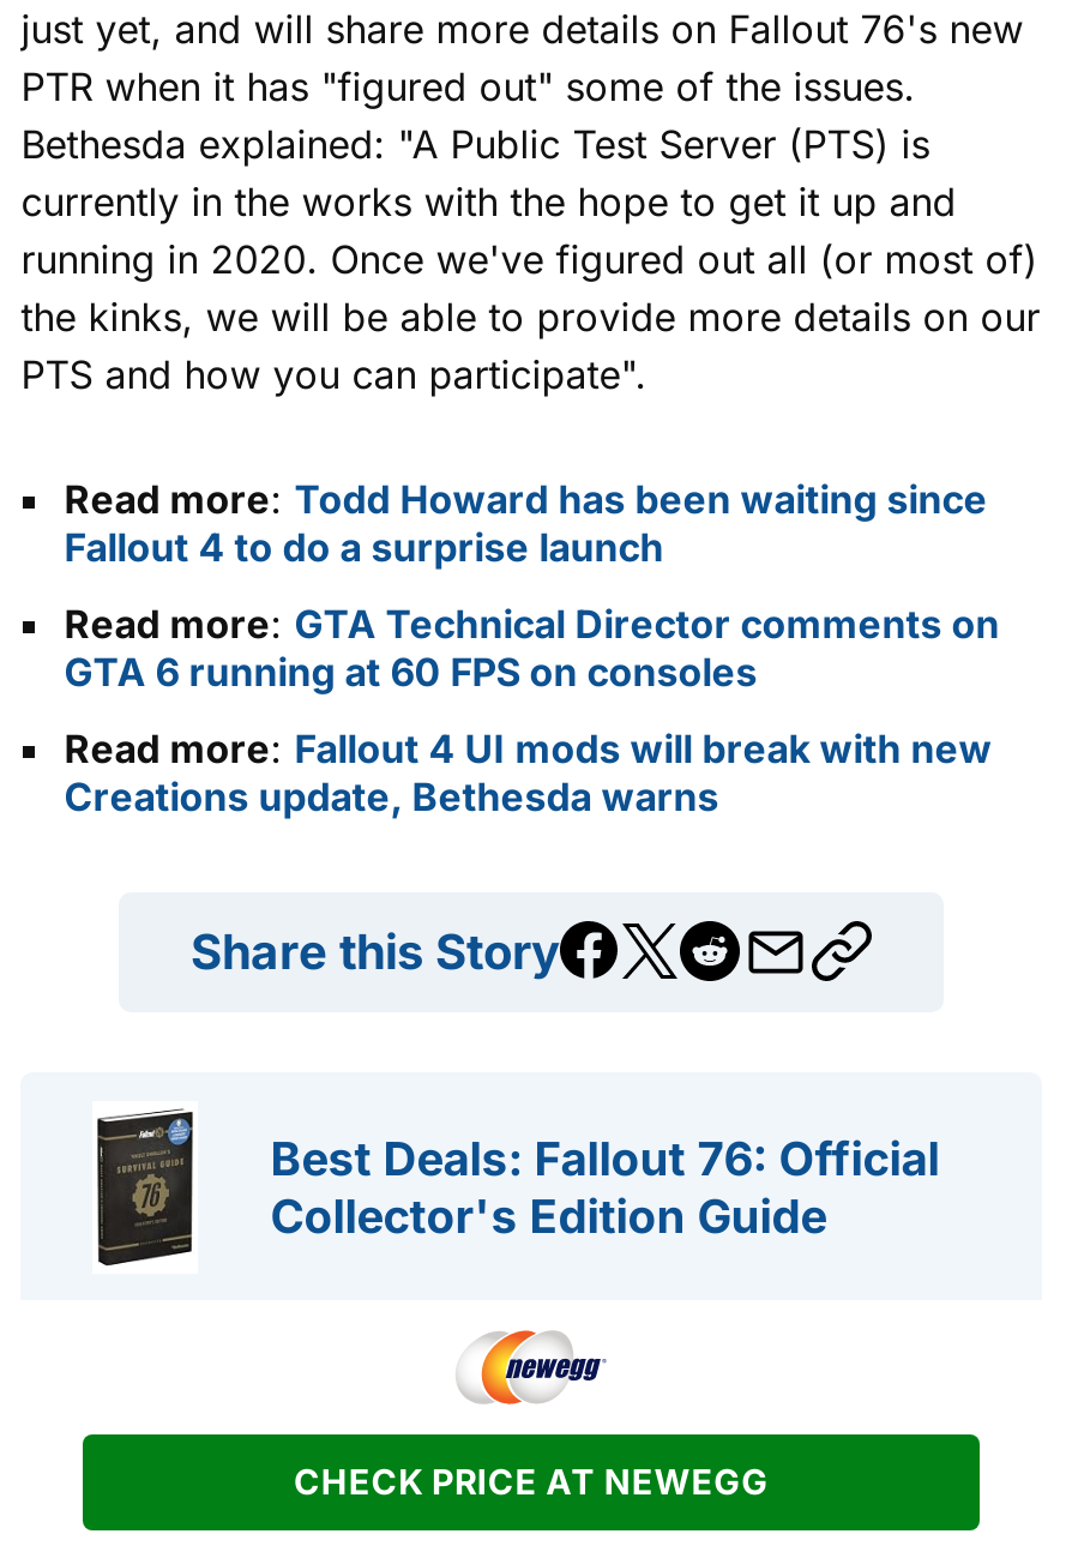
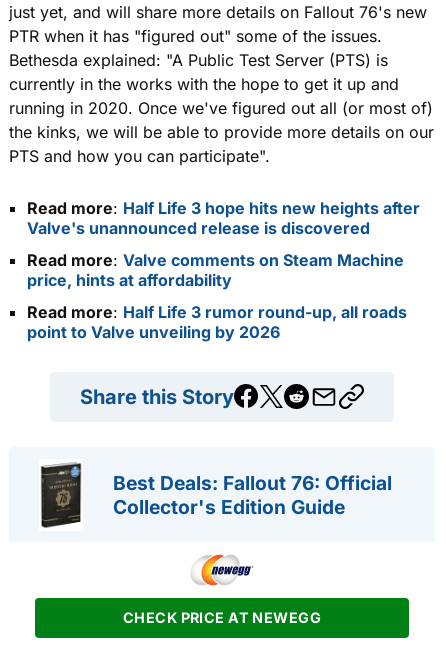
[64,474,987,570] Read more: Todd Howard has been waiting since | Fallout 4 to do a surprise launch -> [27,198,420,238] Read more: Half Life 3 hope hits new heights after | Valve's unannounced release is discovered
[64,599,999,695] Read more: GTA Technical Director comments on | GTA 6 running at 60 FPS on consoles -> [27,250,404,290] Read more: Valve comments on Steam Machine | price, hints at affordability
[64,724,992,820] Read more: Fallout 4 UI mods will break with new | Creations update, Bethesda warns -> [27,302,407,342] Read more: Half Life 3 rumor round-up, all roads | point to Valve unveiling by 2026

